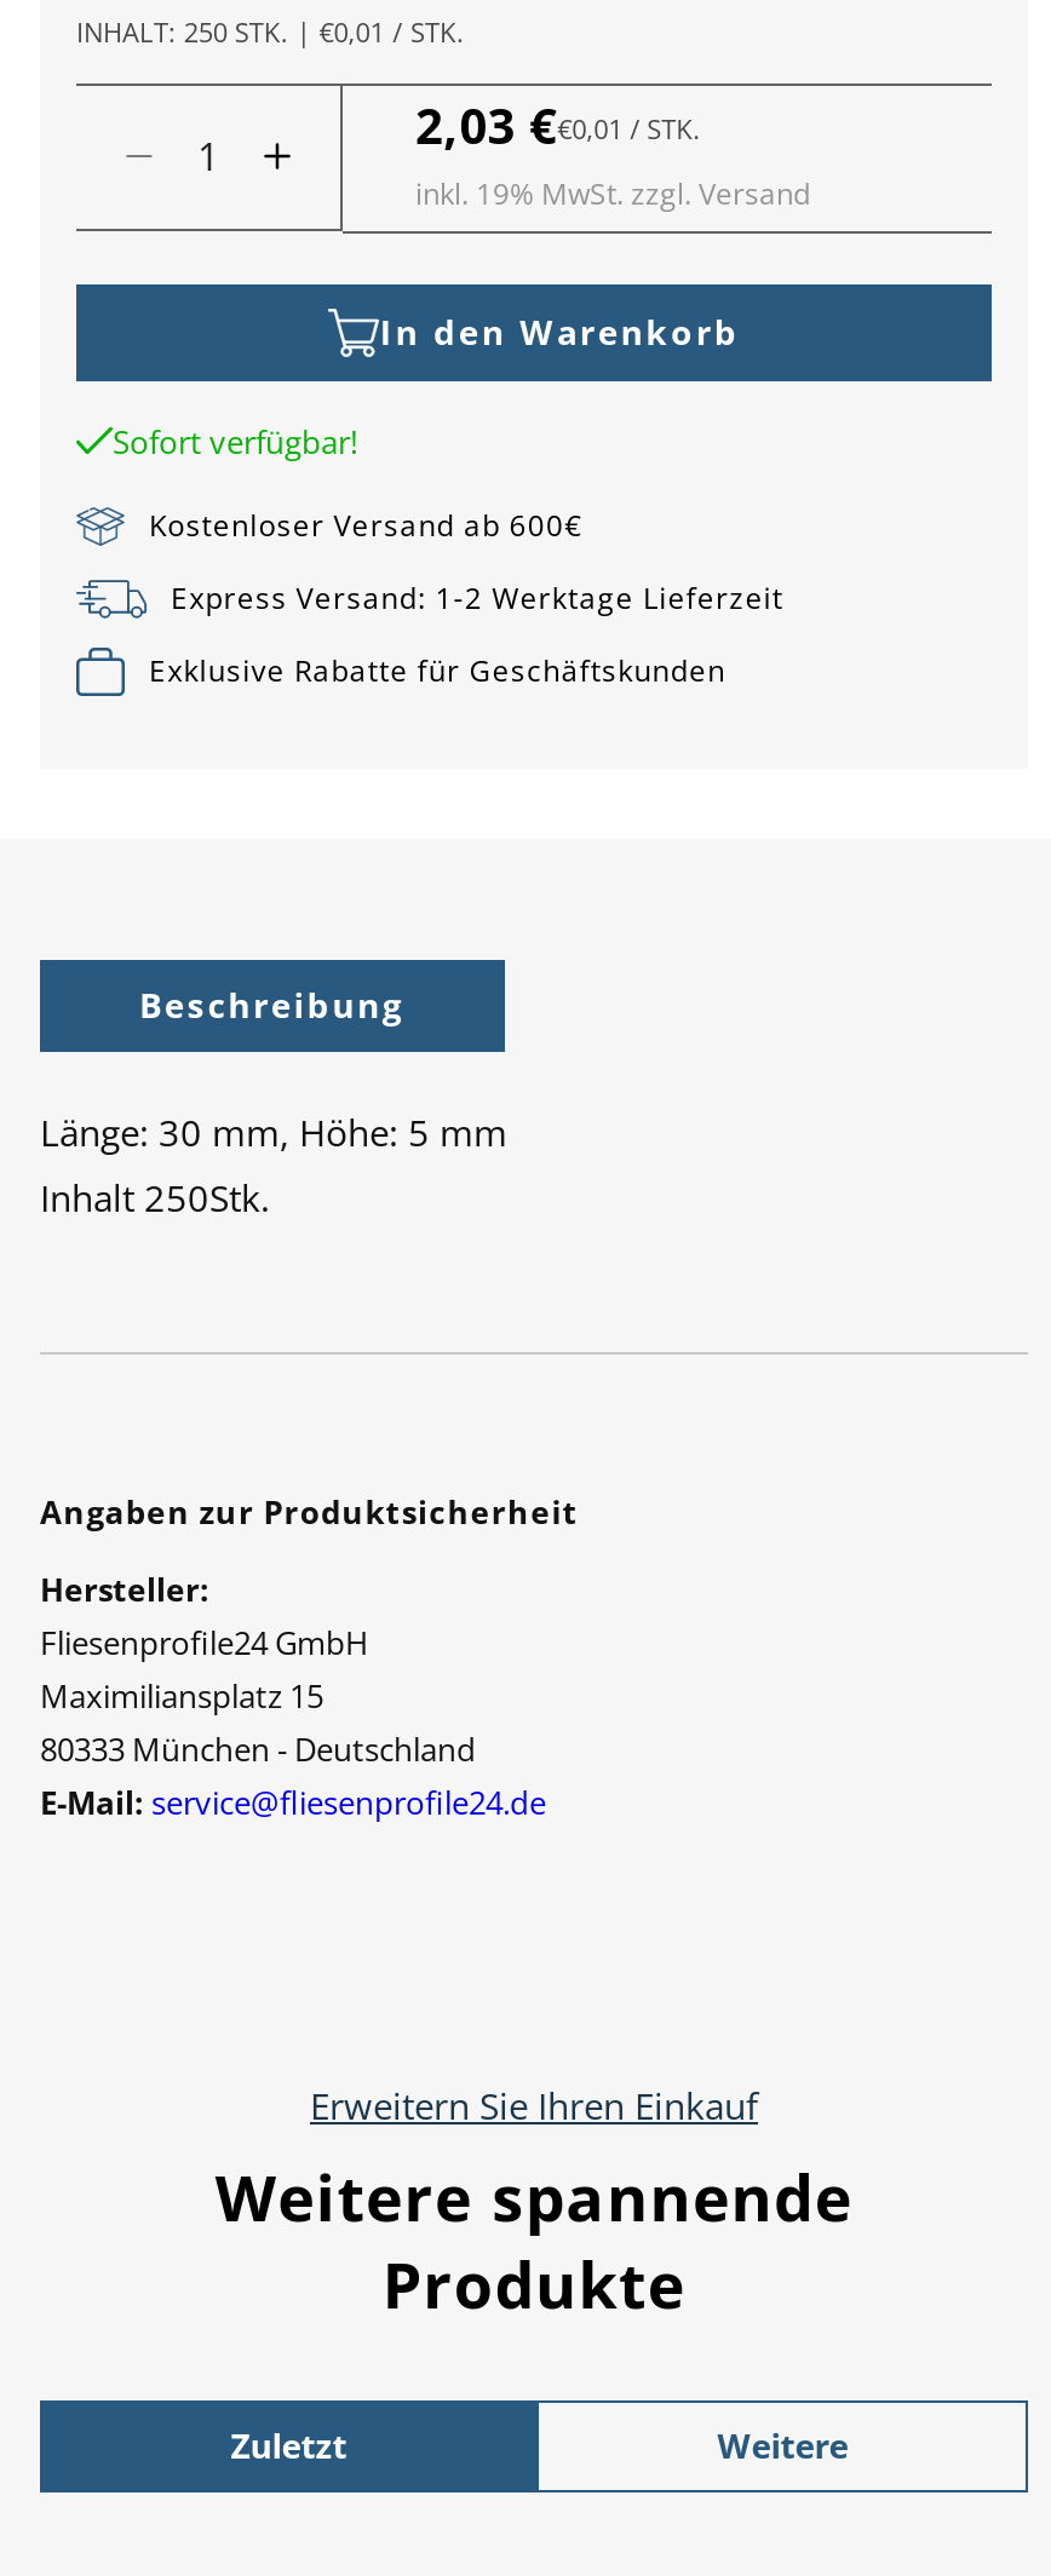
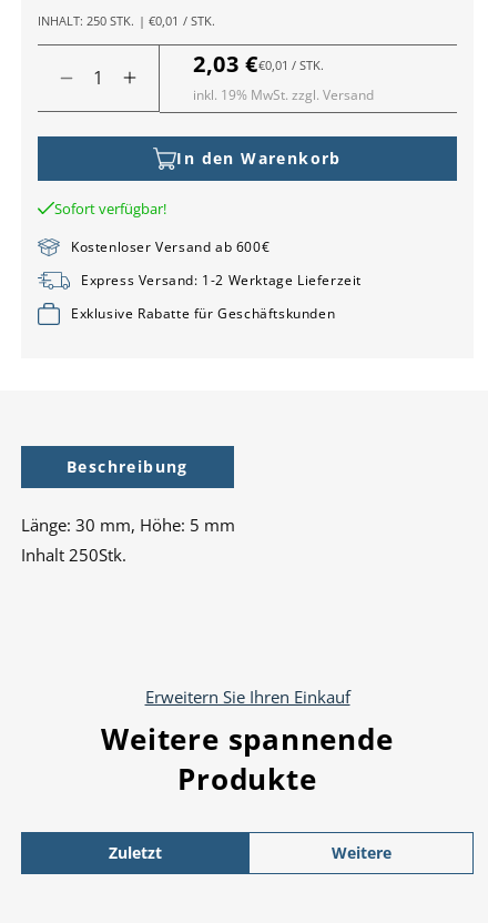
[40,1490,579,1825] Angaben zur Produktsicherheit | Hersteller: | Fliesenprofile24 GmbH | Maximiliansplatz 15 | 80333 München - Deutschland | E-Mail: service@fliesenprofile24.de -> none

